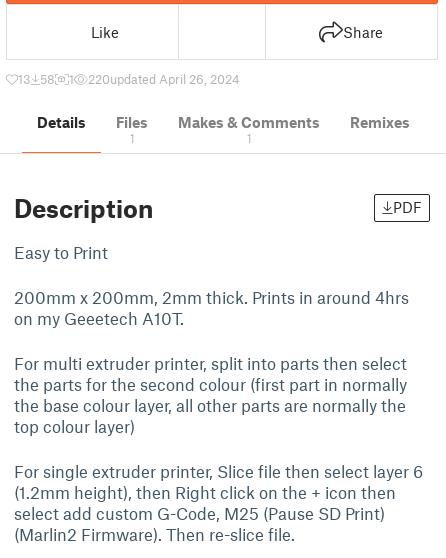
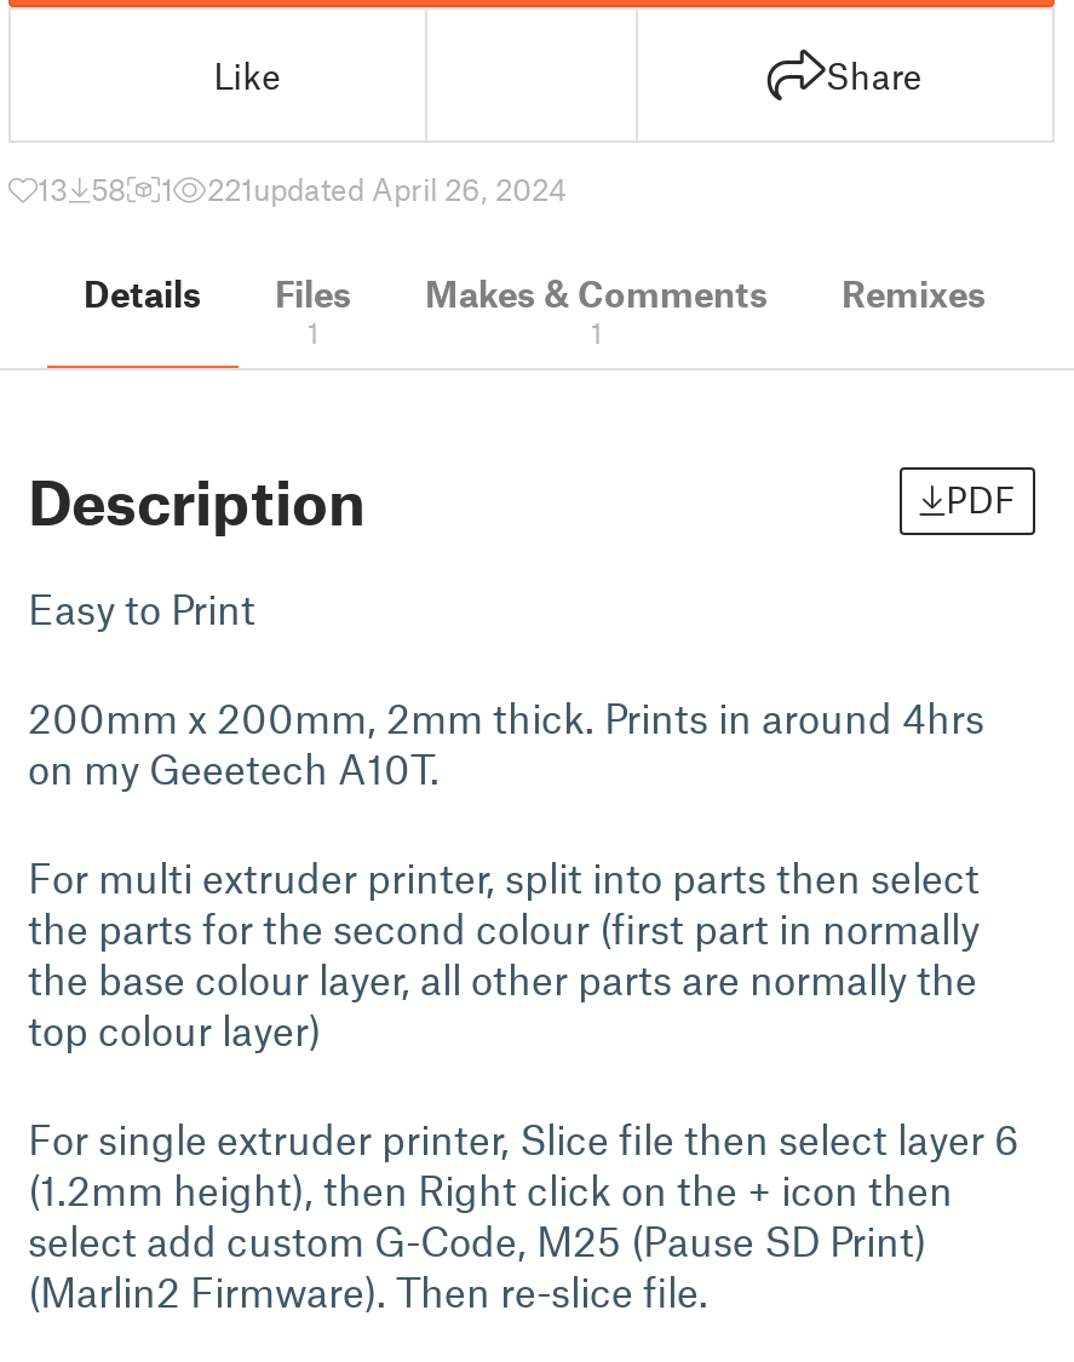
[88,71,240,87] 220updated April 26, 2024 -> [207,169,568,208] 221updated April 26, 2024

